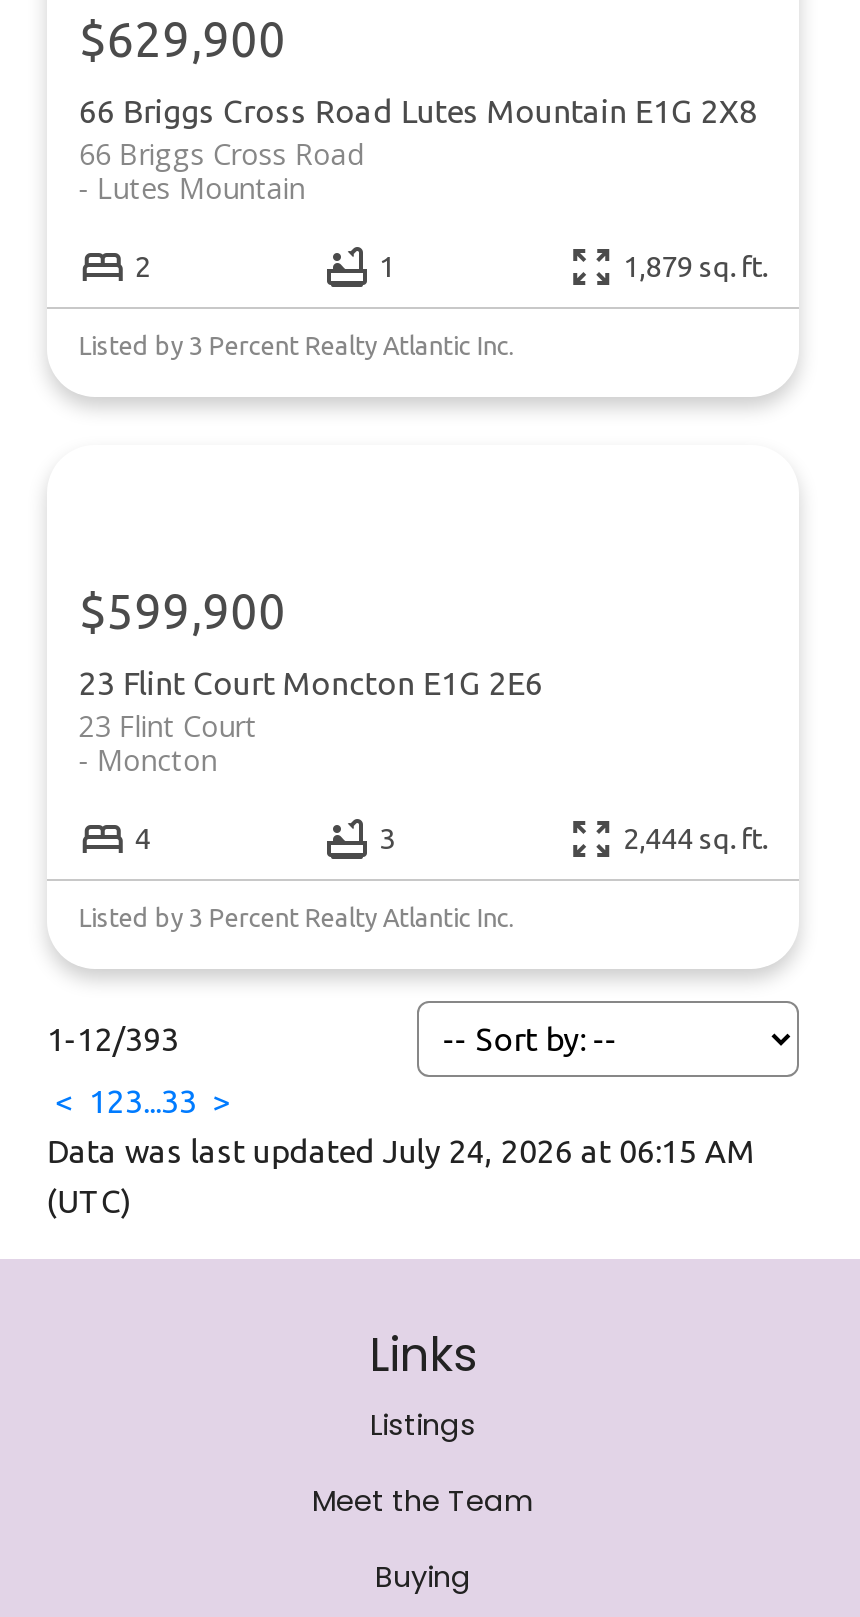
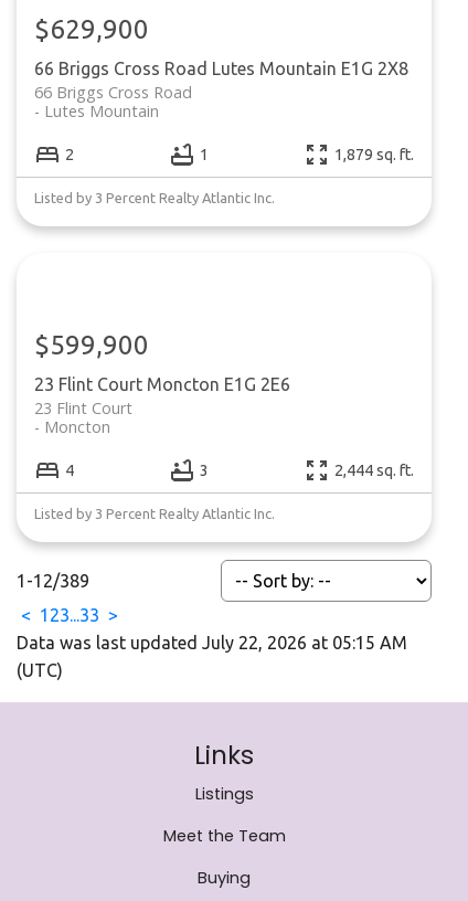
[47,1021,179,1057] 1-12/393 -> [16,571,89,591] 1-12/389
[47,1134,755,1170] Data was last updated July 24, 2026 at 06:15 AM -> [16,633,407,653] Data was last updated July 22, 2026 at 05:15 AM

